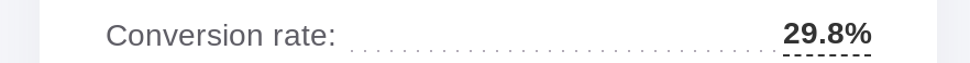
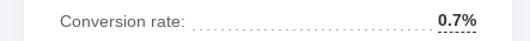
[783,15,871,50] 29.8% -> [438,11,476,29] 0.7%

